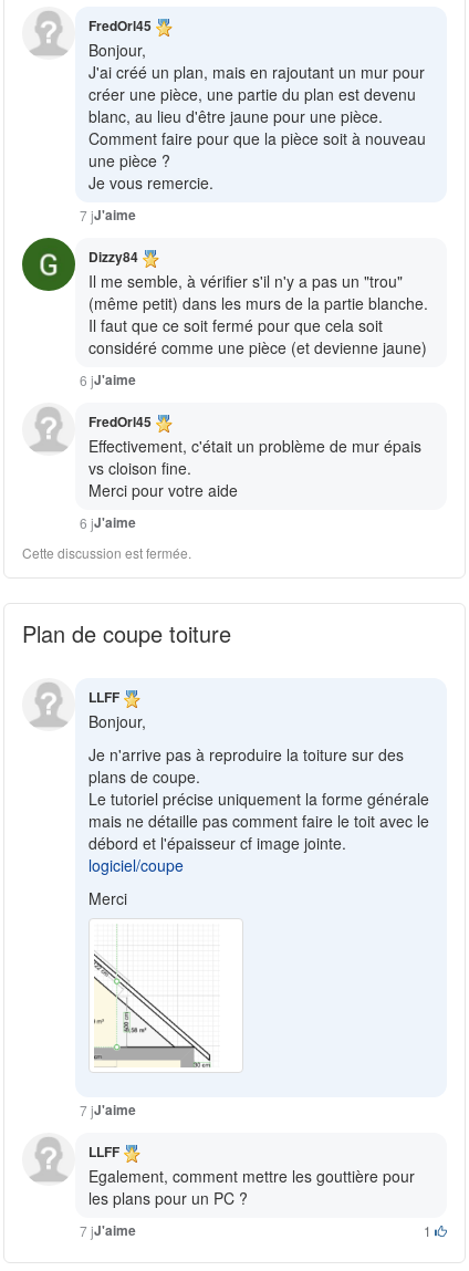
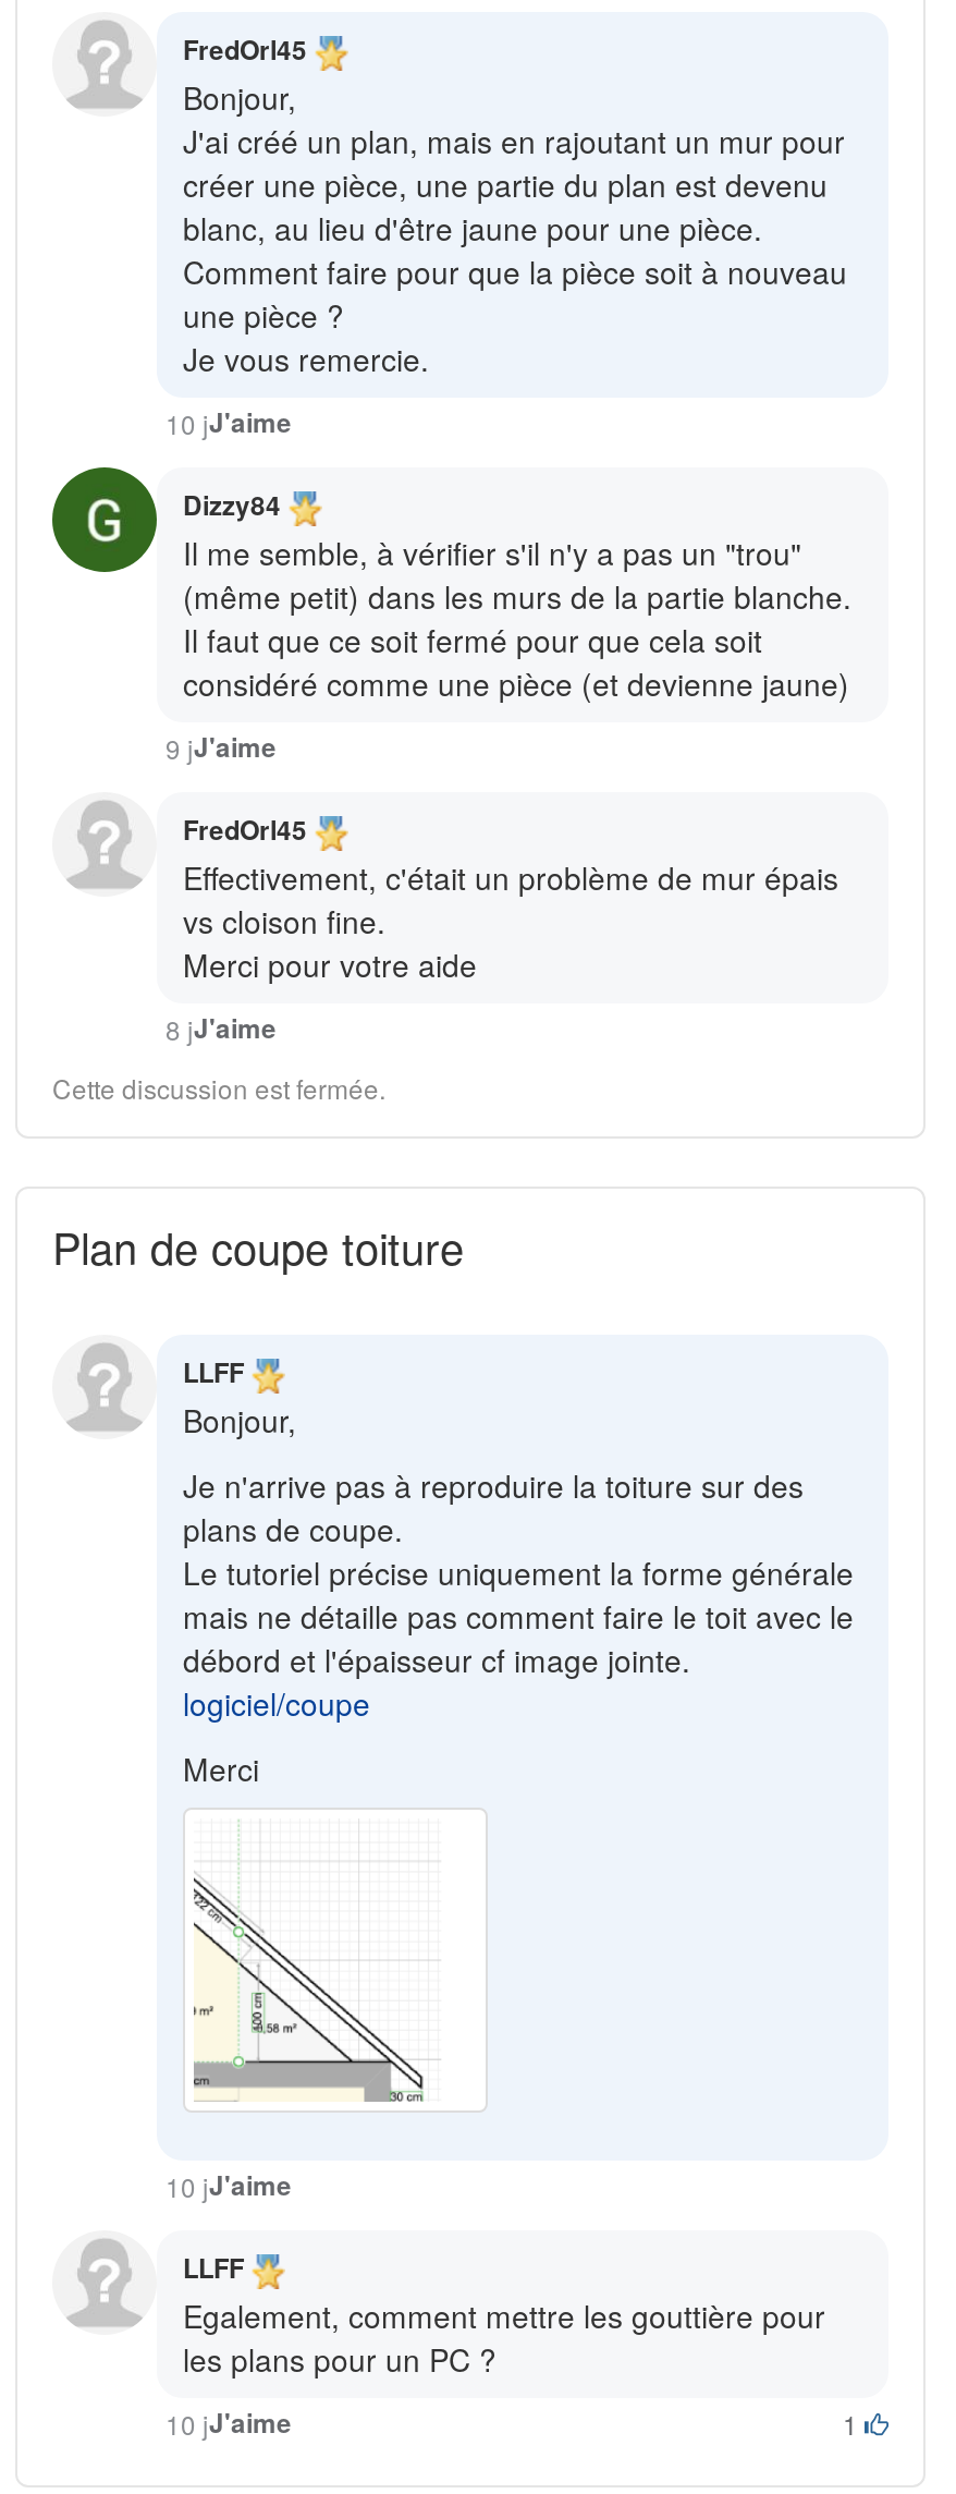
[80,205,136,225] 7 j J'aime -> [166,403,292,442] 10 j J'aime
[80,370,136,390] 6 j J'aime -> [166,727,277,766] 9 j J'aime
[80,512,136,532] 6 j J'aime -> [166,1008,277,1047] 8 j J'aime
[80,1099,136,1119] 7 j J'aime -> [166,2165,292,2204] 10 j J'aime
[80,1220,136,1240] 7 j J'aime -> [166,2402,292,2441] 10 j J'aime

